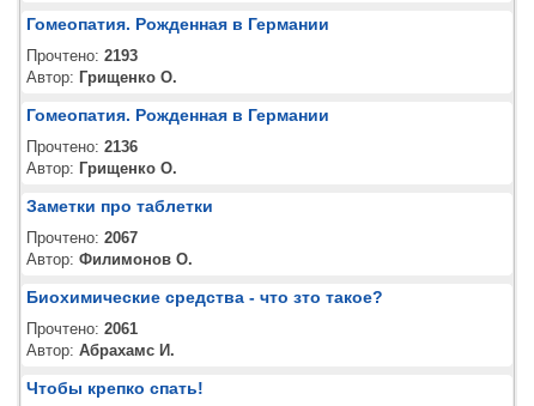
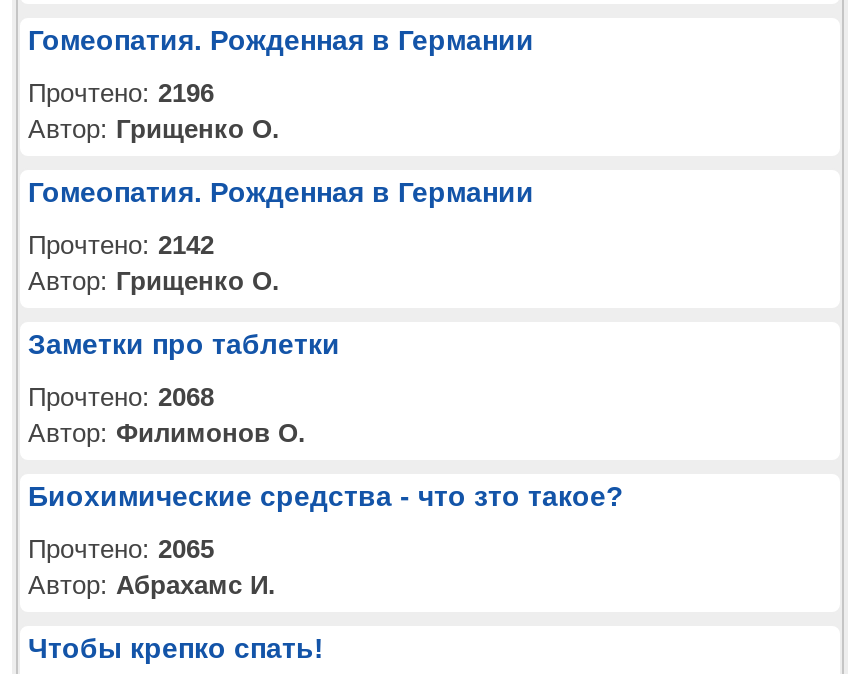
[26,47,138,65] Прочтено: 2193 -> [28,78,214,108] Прочтено: 2196
[26,138,138,156] Прочтено: 2136 -> [28,230,214,260] Прочтено: 2142
[26,229,138,247] Прочтено: 2067 -> [28,382,214,412] Прочтено: 2068
[26,320,138,338] Прочтено: 2061 -> [28,534,214,564] Прочтено: 2065

